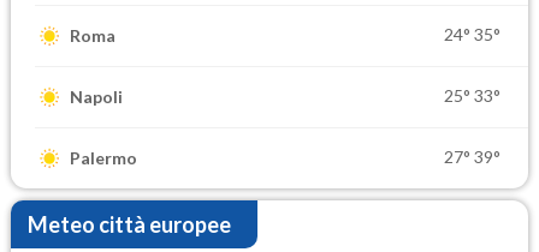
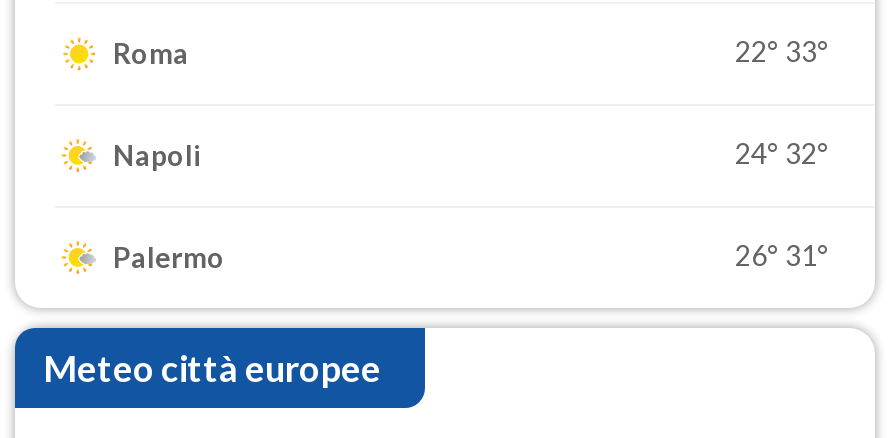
[444,24,500,45] 24° 35° -> [735,34,829,68] 22° 33°
[444,85,500,106] 25° 33° -> [735,136,829,170] 24° 32°
[444,147,500,167] 27° 39° -> [735,238,829,272] 26° 31°

